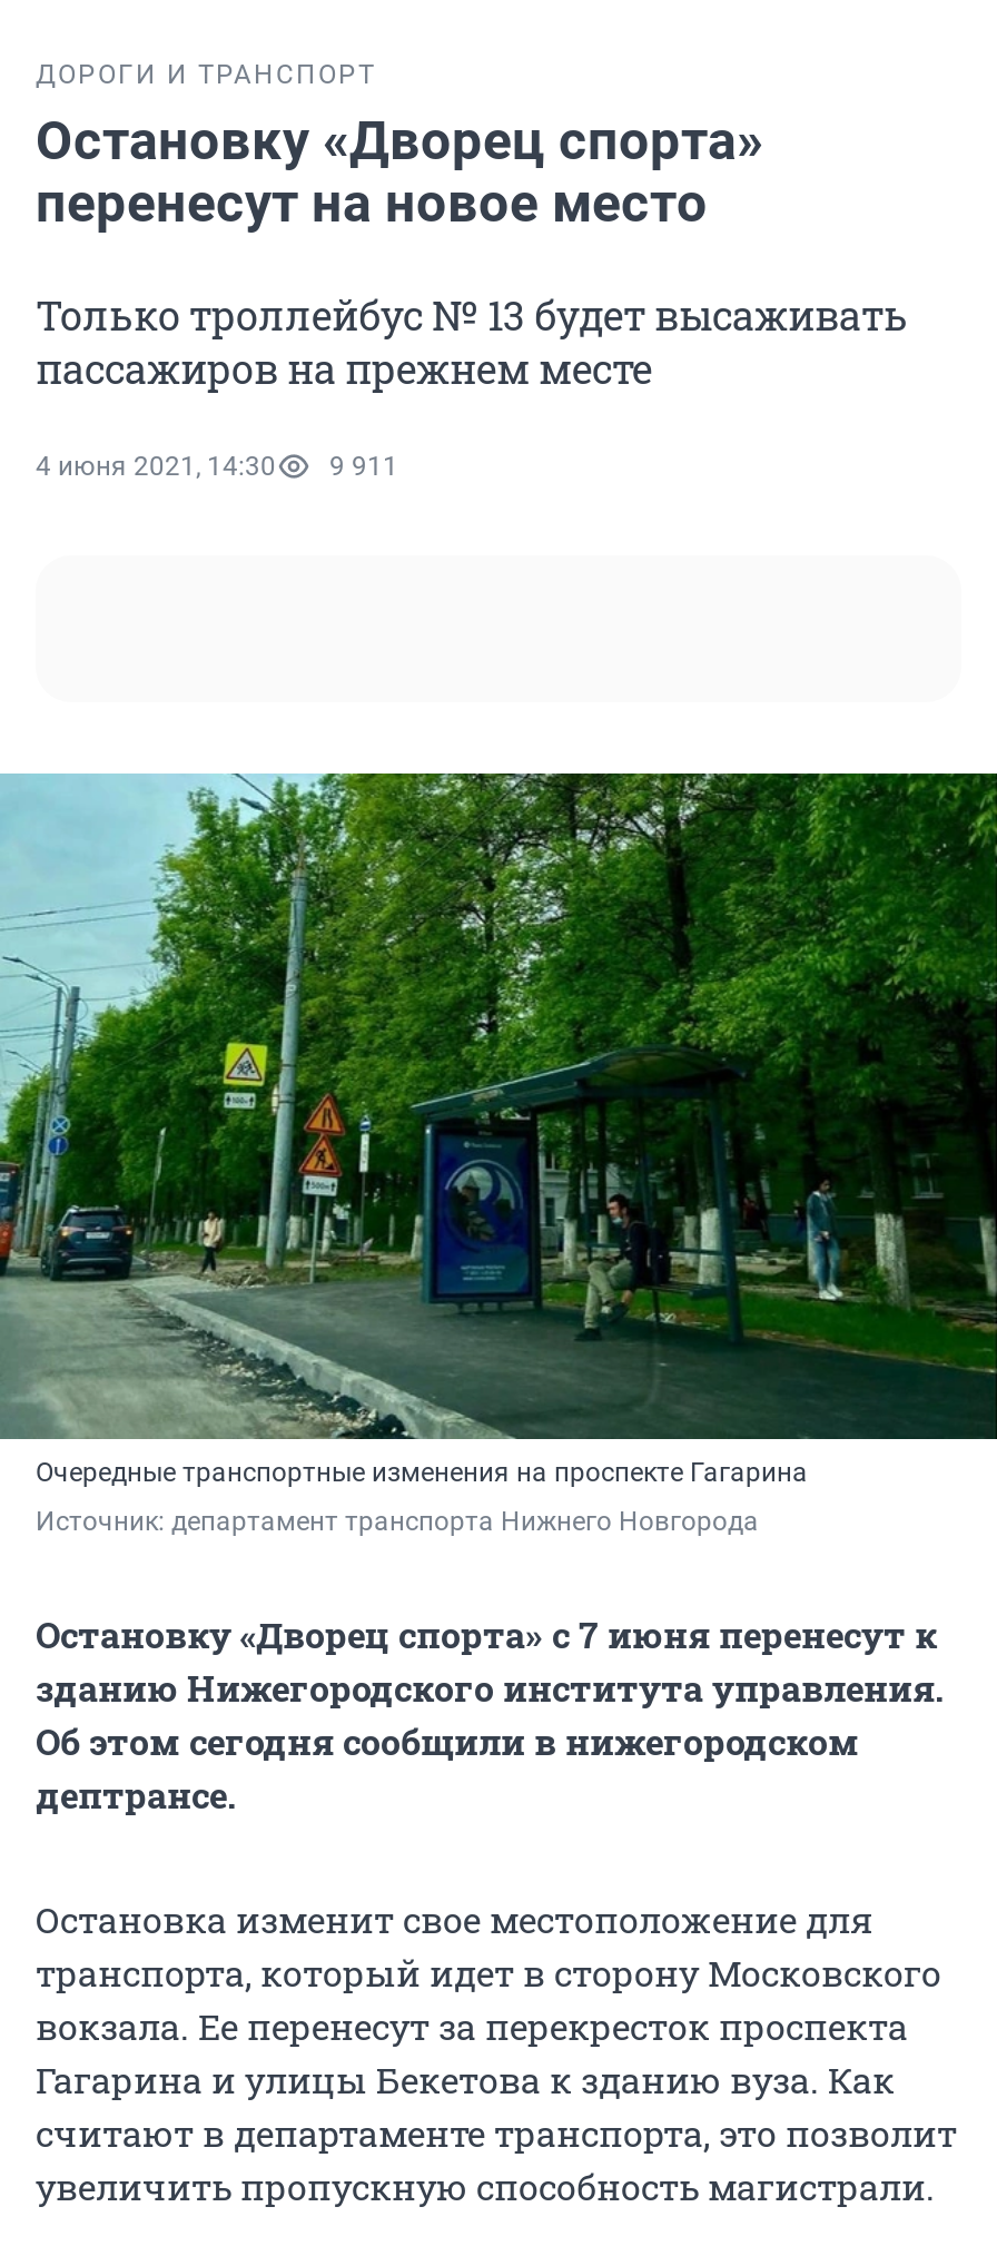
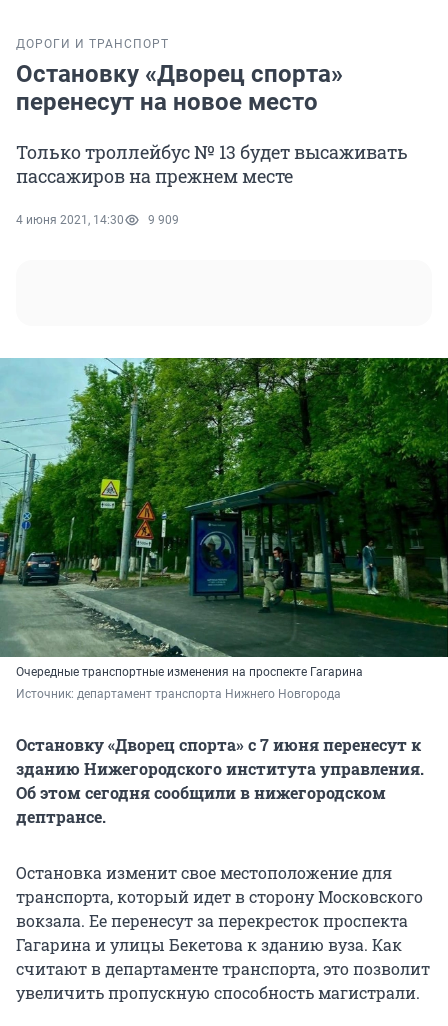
[36,451,398,482] 4 июня 2021, 14:30 9 911 -> [16,213,179,227] 4 июня 2021, 14:30 9 909

